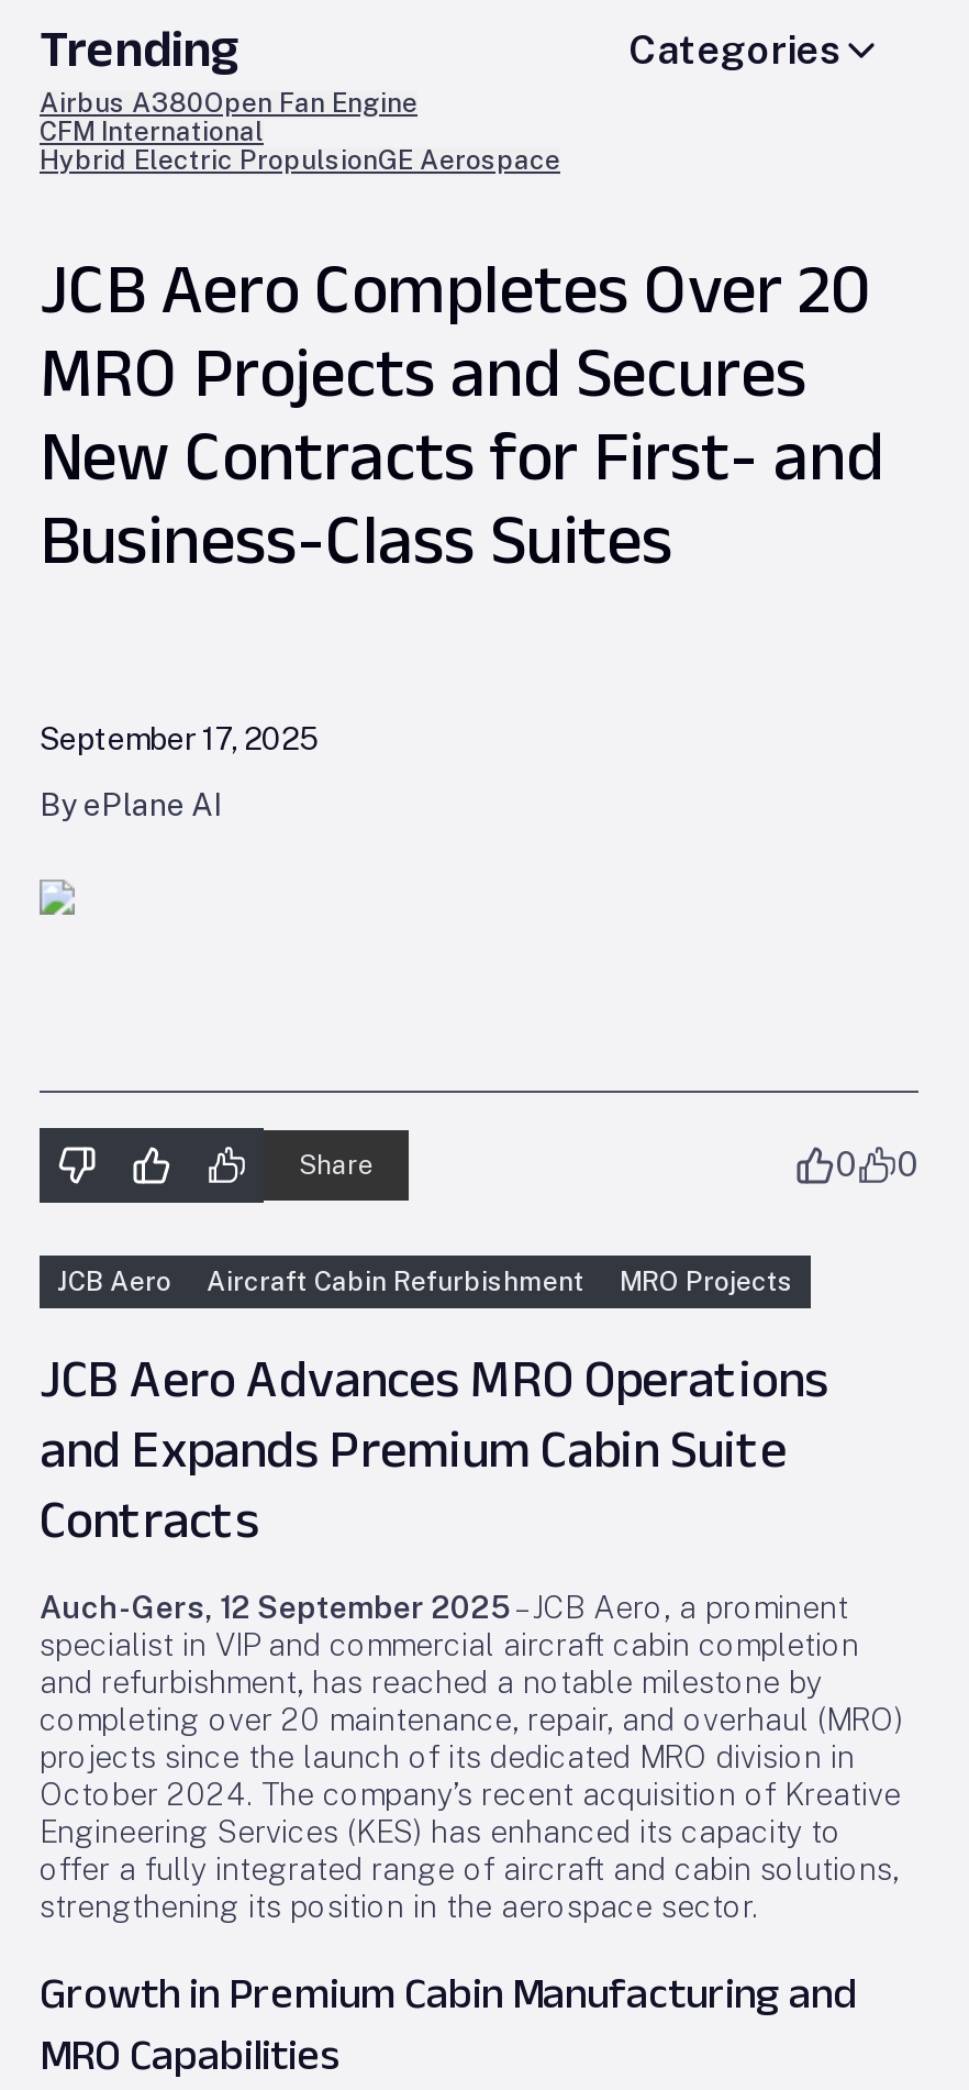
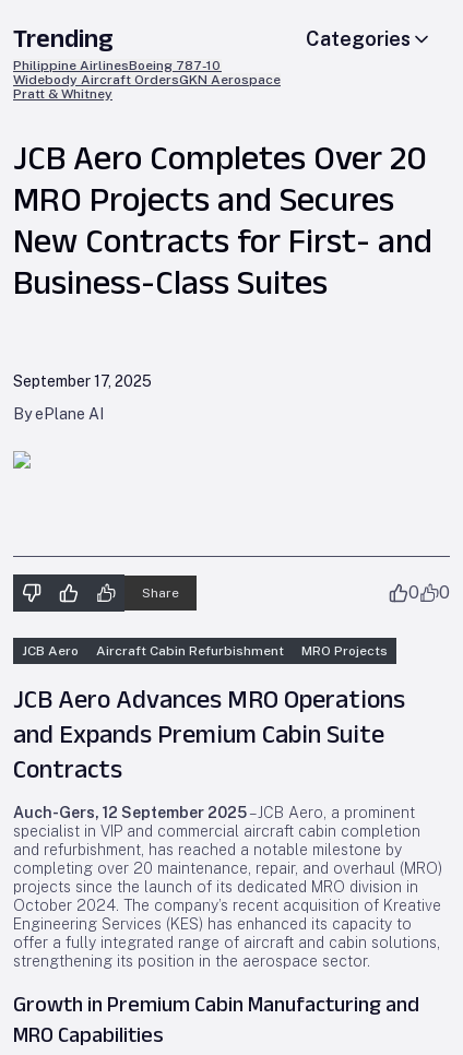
[40,88,560,176] Airbus A380Open Fan Engine | CFM International | Hybrid Electric PropulsionGE Aerospace -> [13,58,281,102] Philippine AirlinesBoeing 787-10 | Widebody Aircraft OrdersGKN Aerospace | Pratt & Whitney

